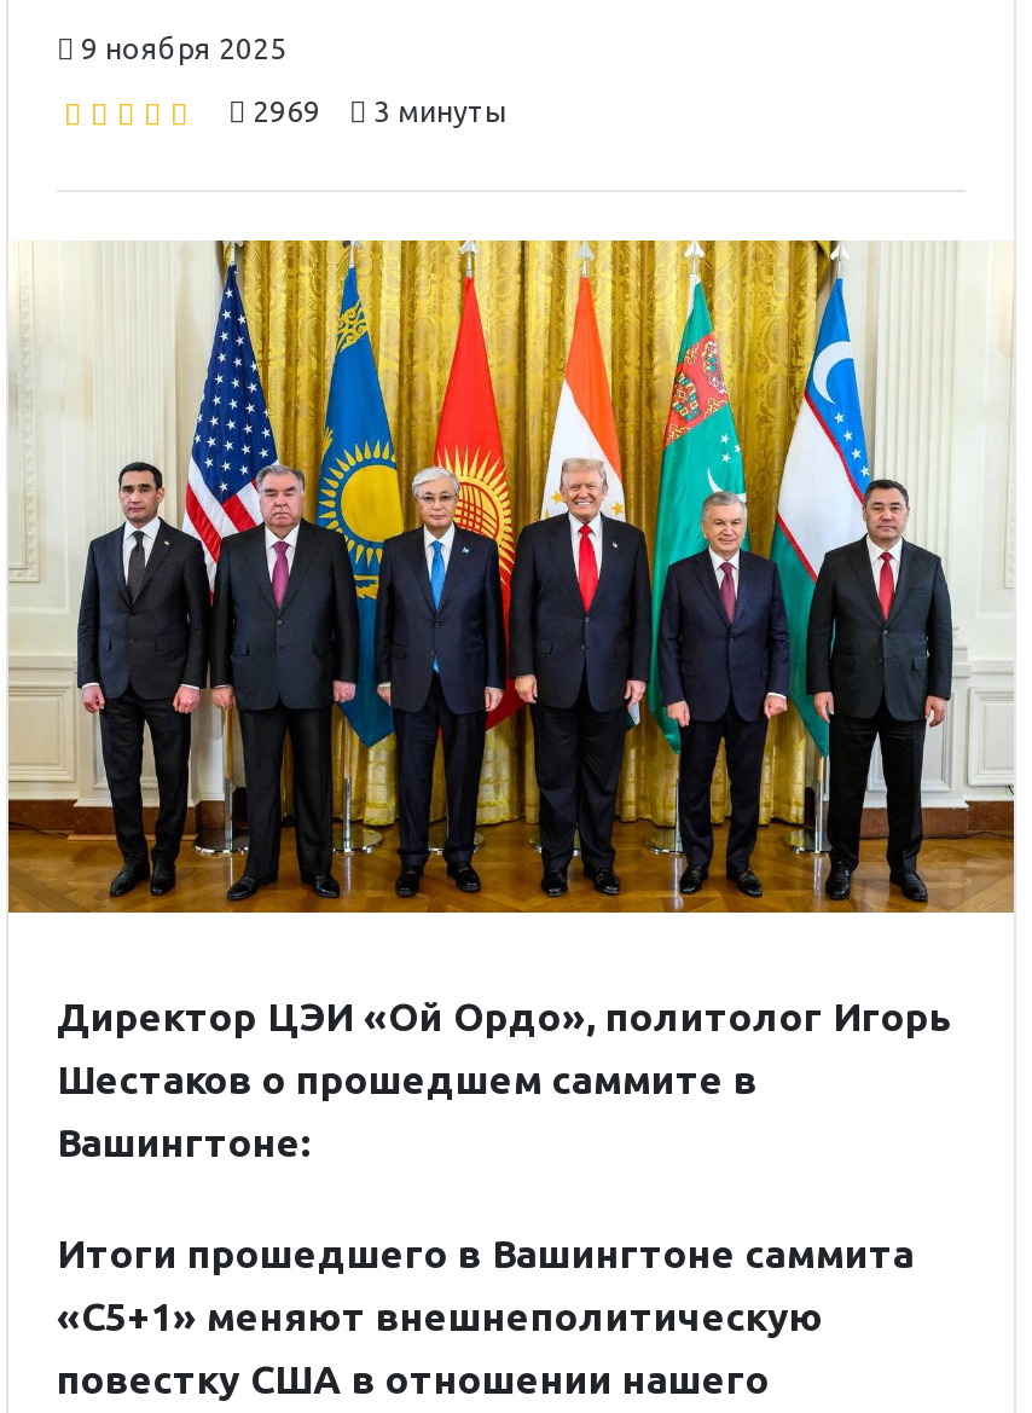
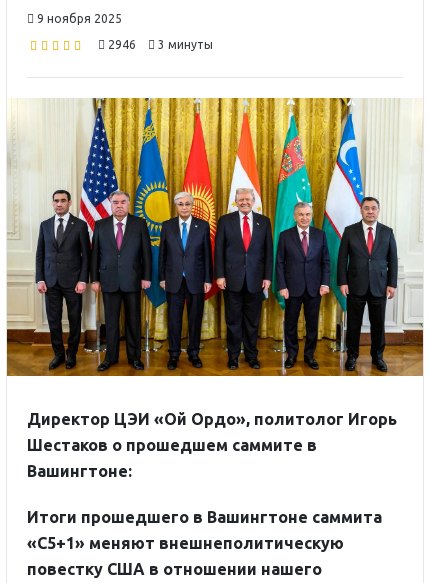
[245,95,320,127] 2969 -> [105,38,136,51] 2946

